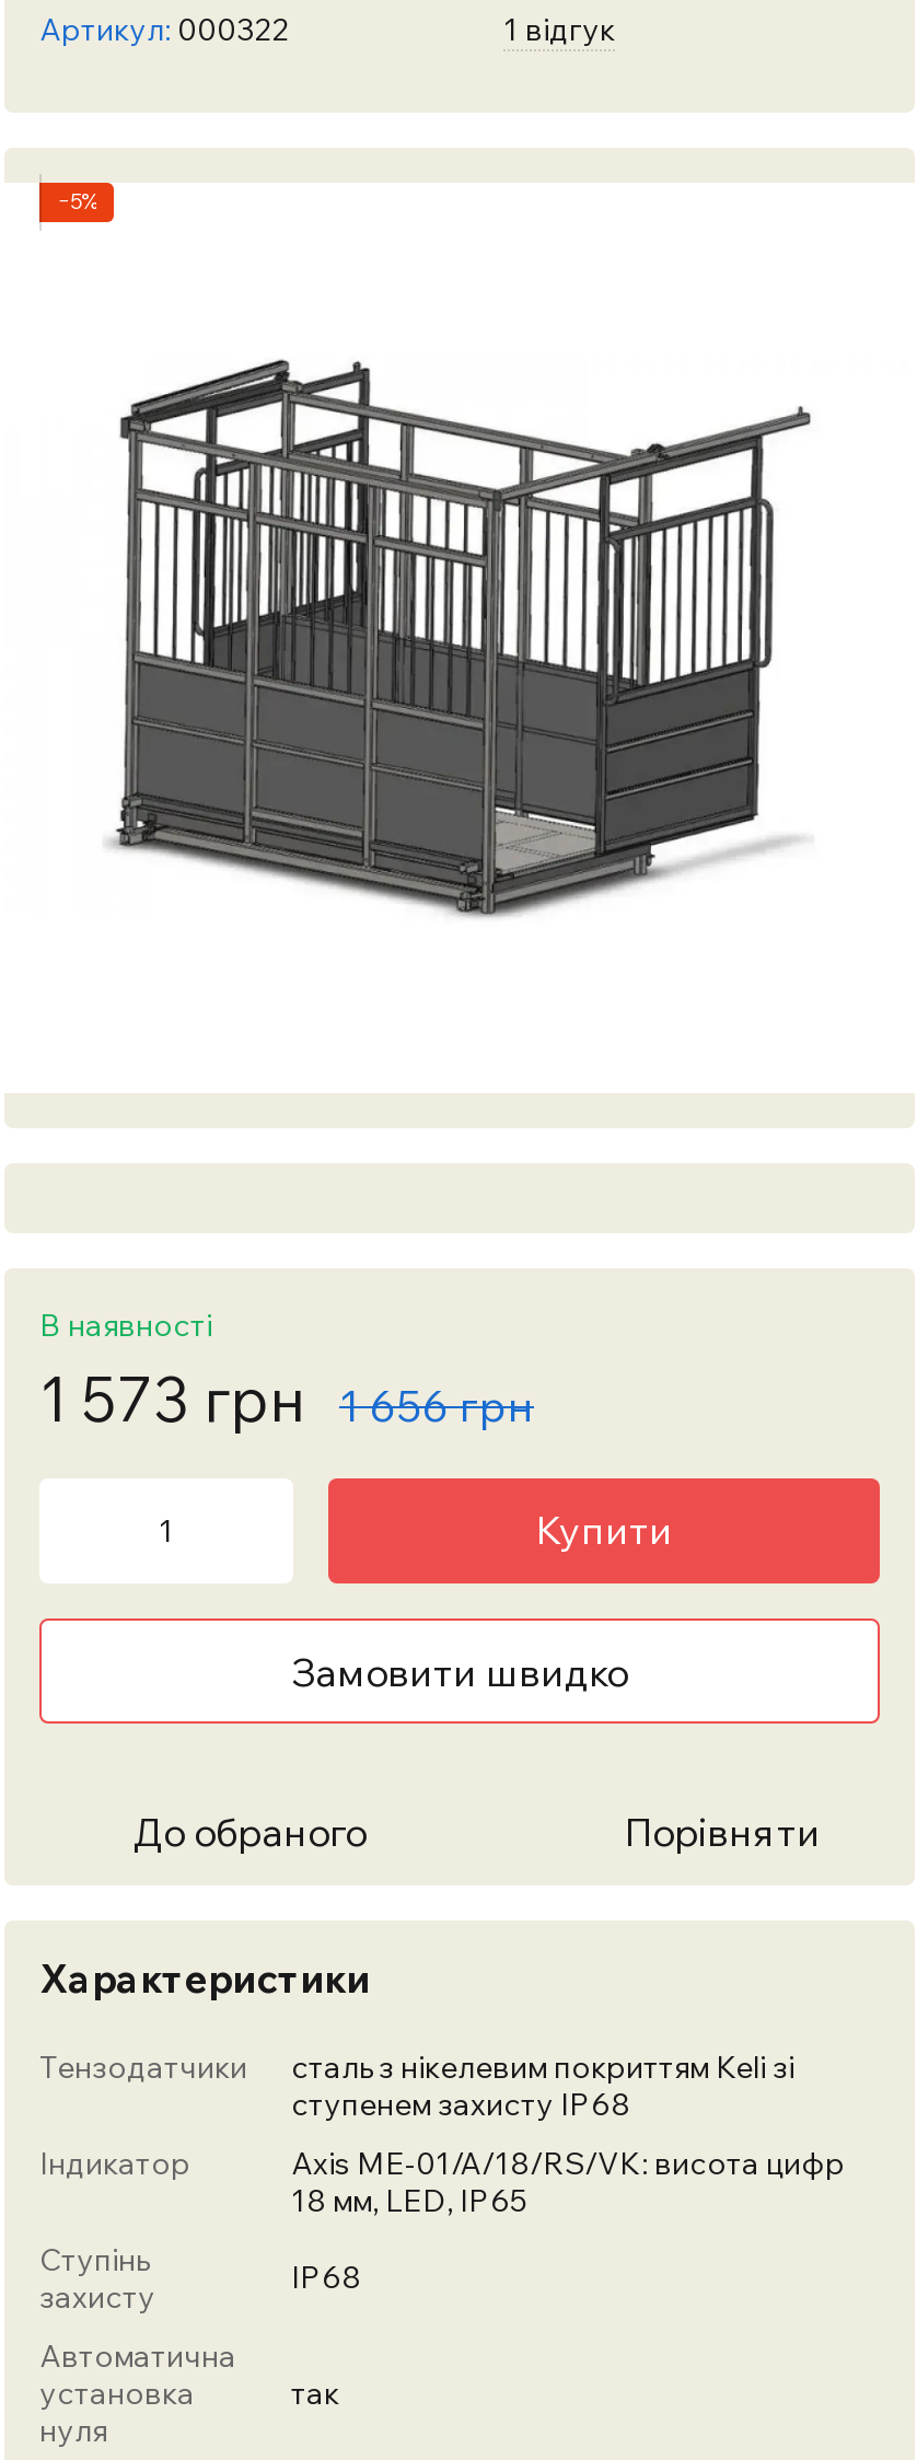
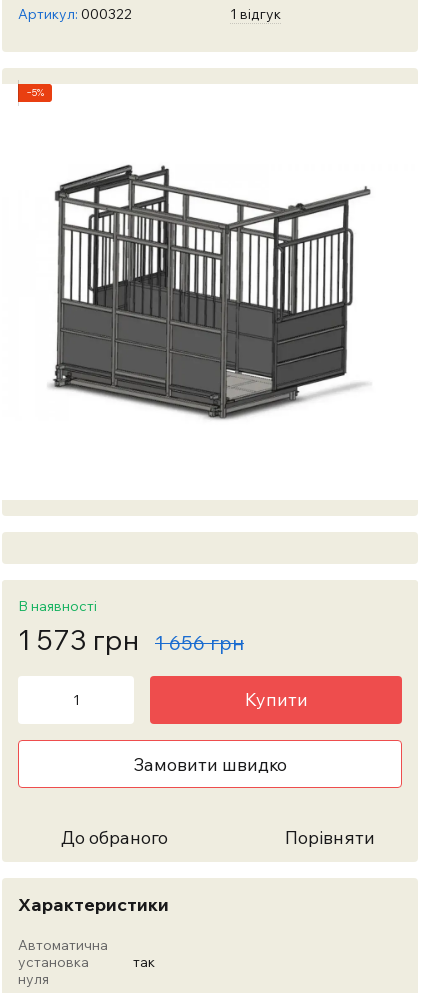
[39,2047,845,2317] Тензодатчики | сталь з нікелевим покриттям Keli зі | ступенем захисту IP68 | Індикатор | Axis ME-01/A/18/RS/VK: висота цифр | 18 мм, LED, IP65 | Ступінь | захисту | IP68 -> none

